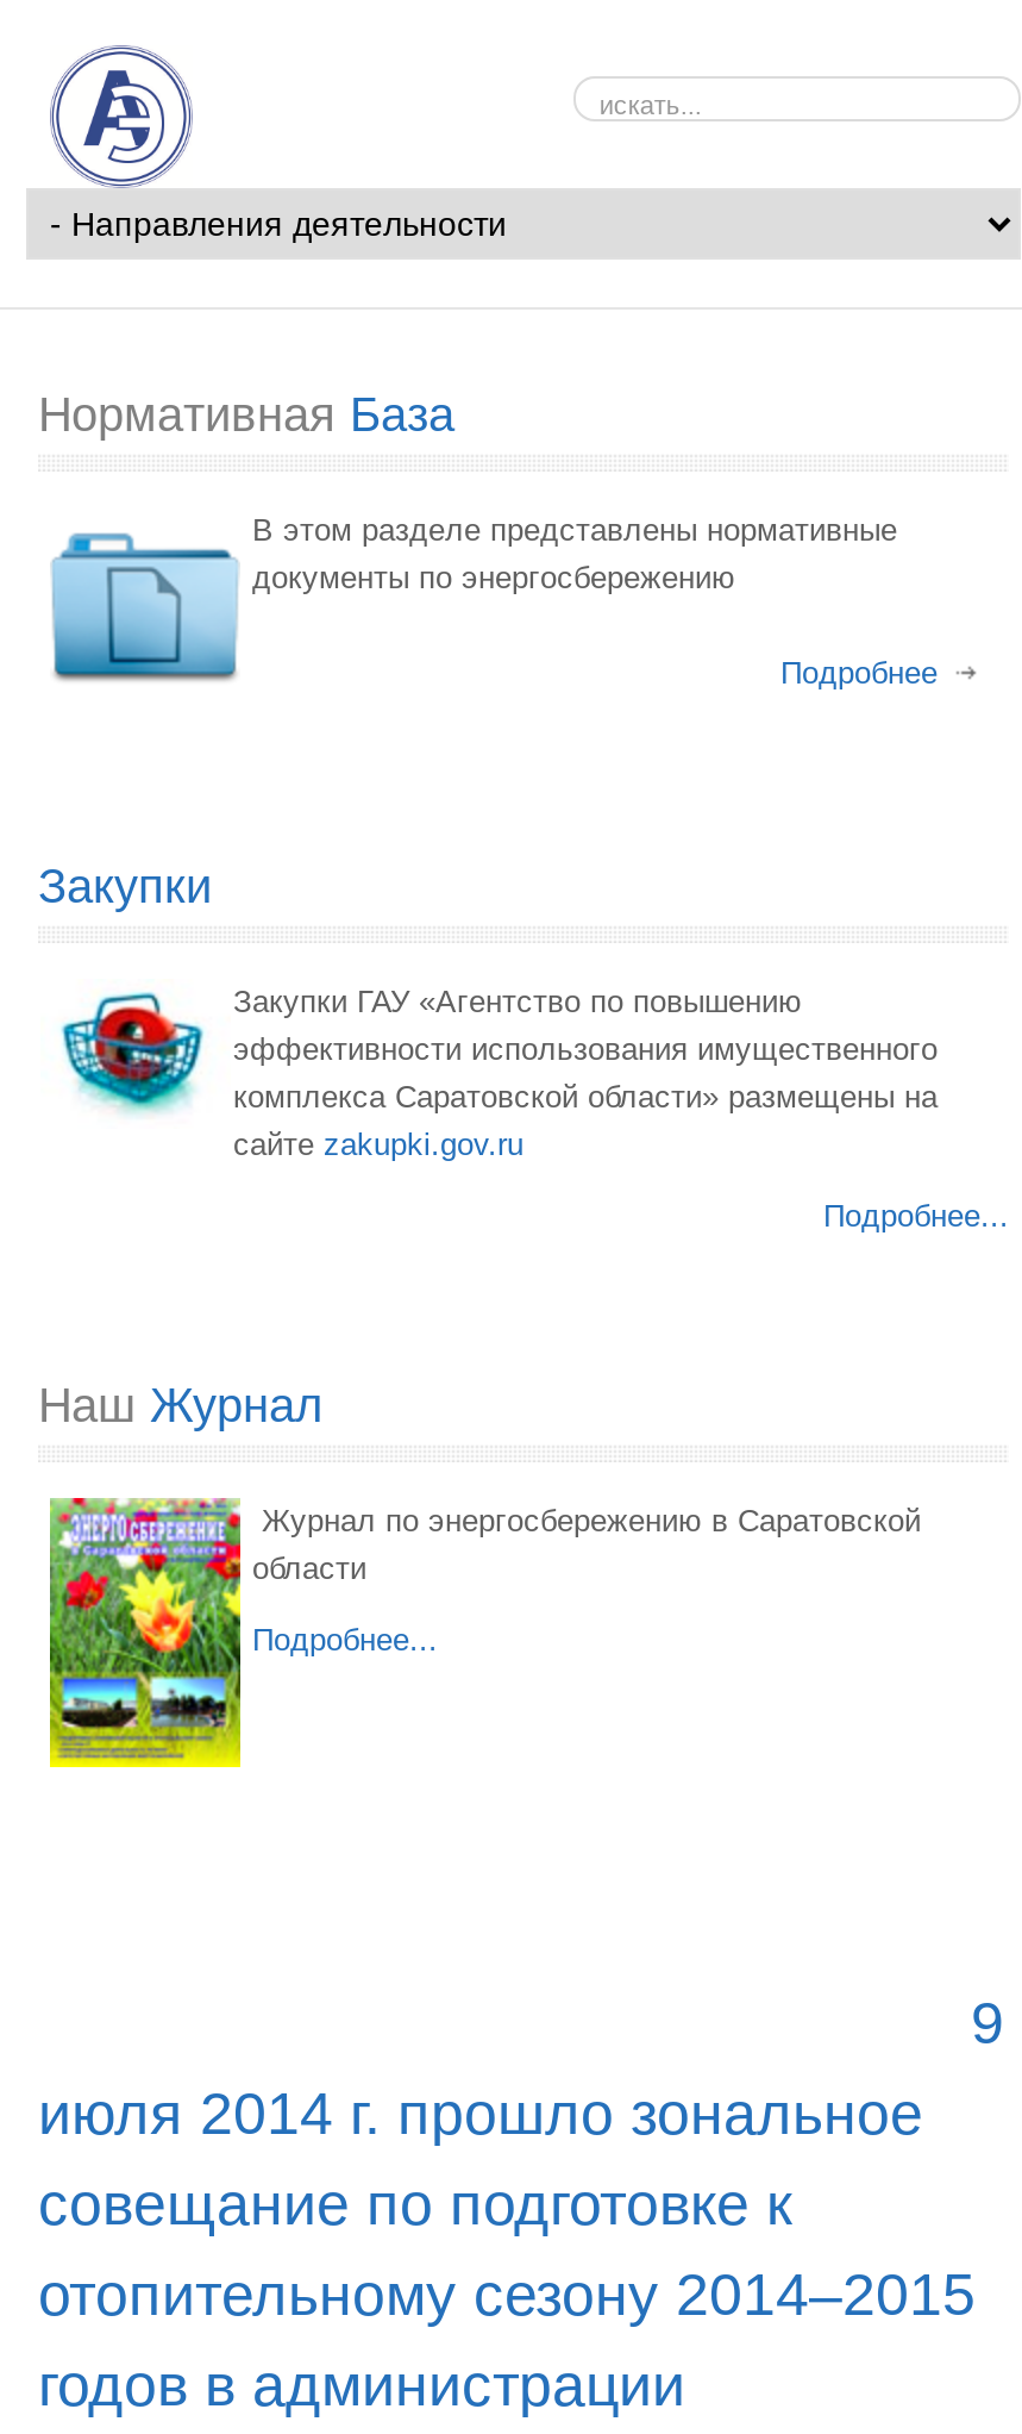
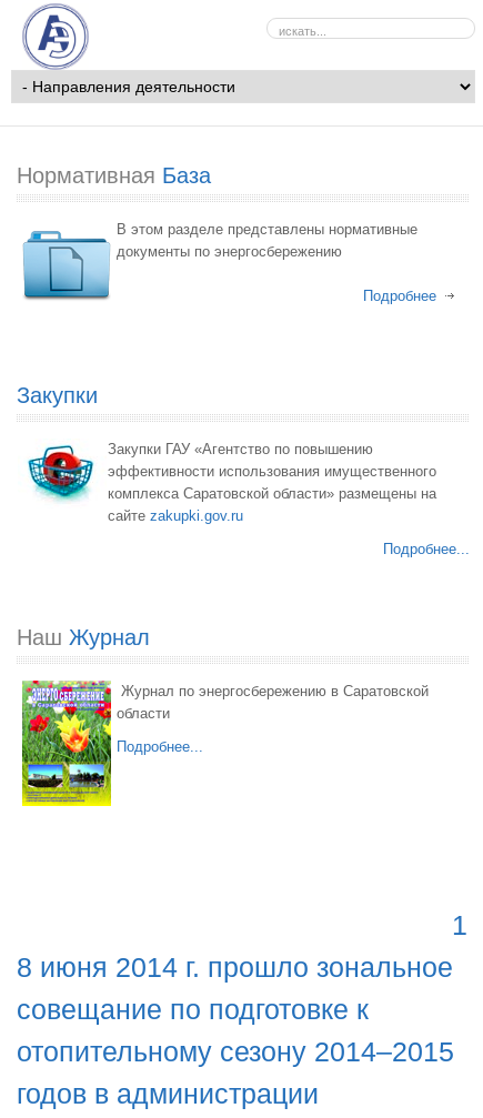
[38,1989,1004,2146] 9 | июля 2014 г. прошло зональное -> [17,909,467,983] 1 | 8 июня 2014 г. прошло зональное

